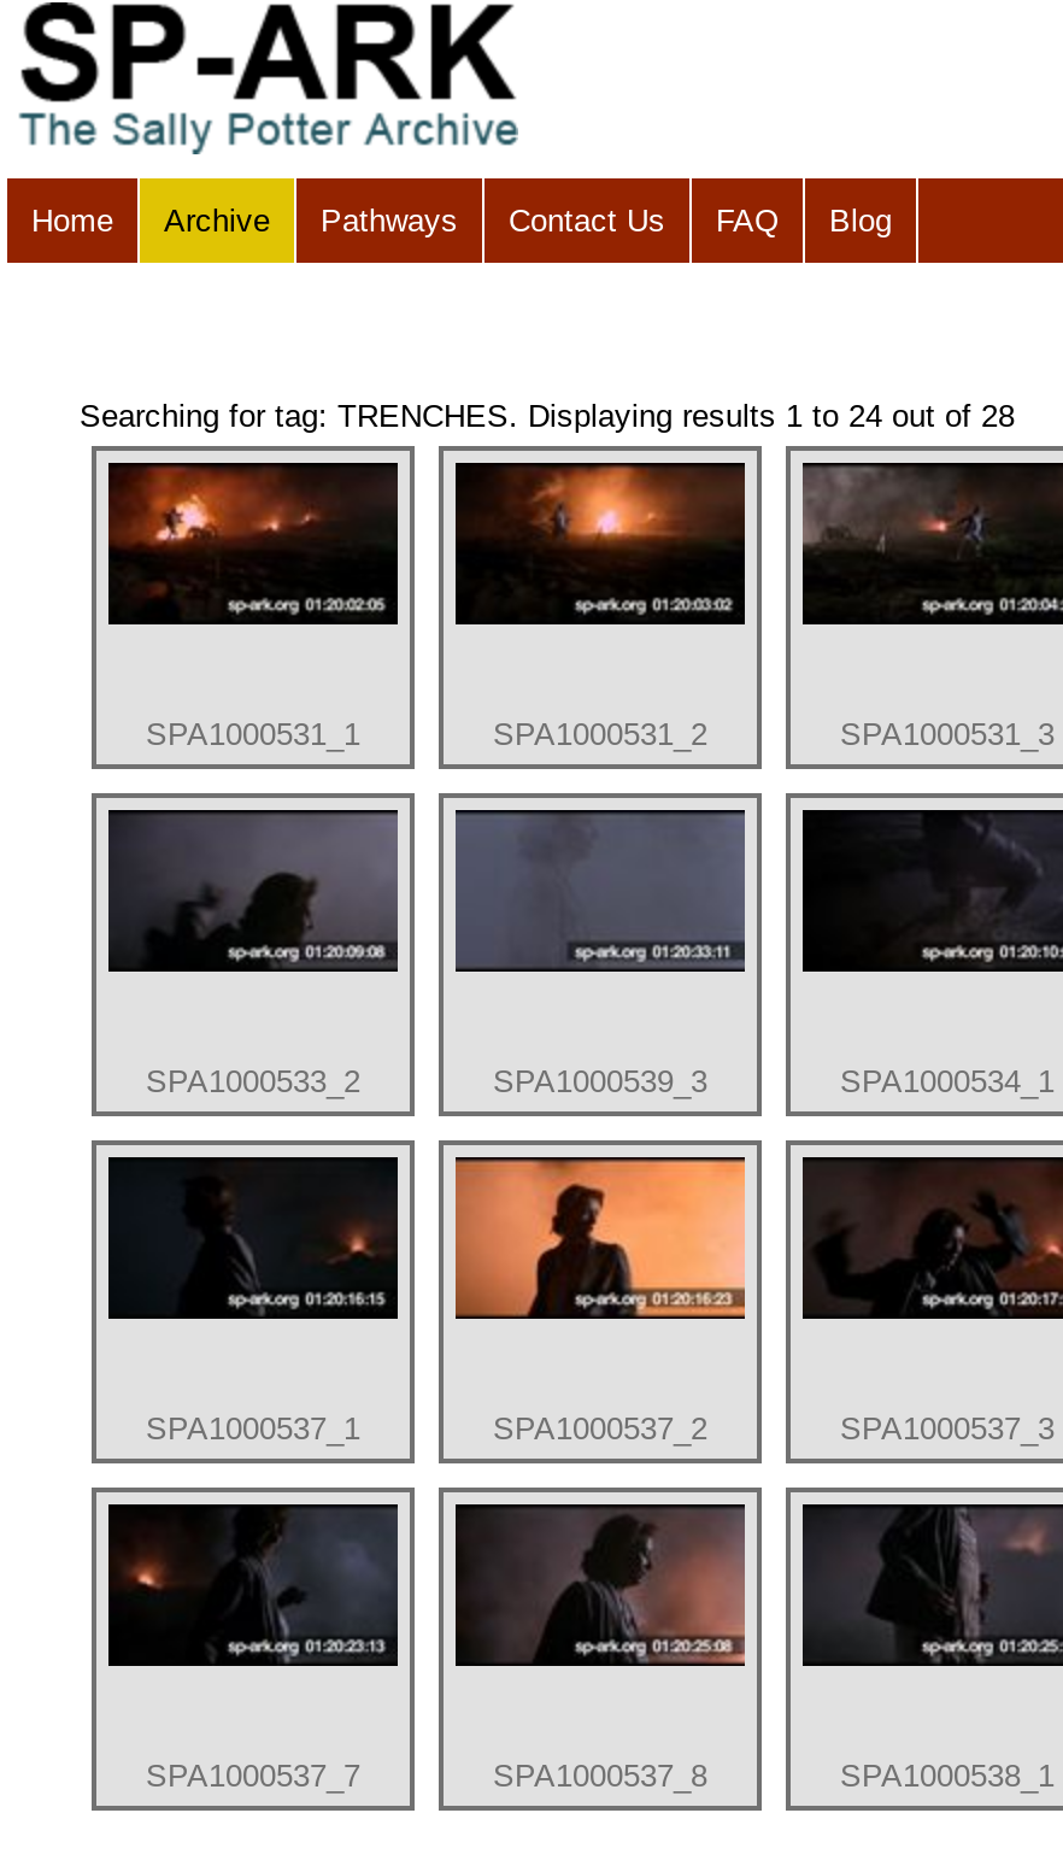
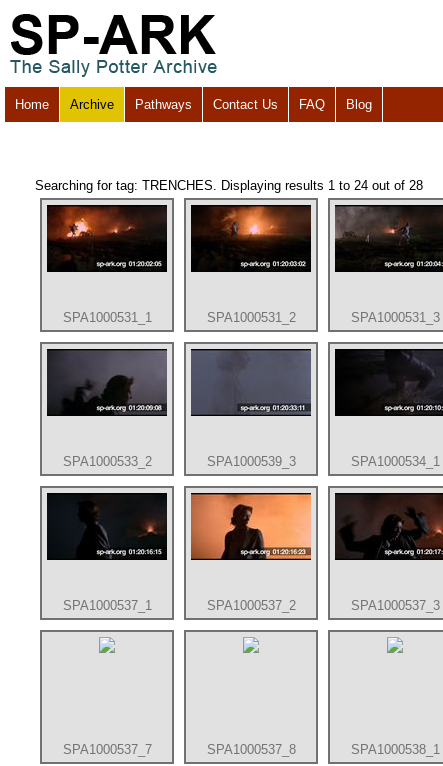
[106,1502,400,1668] [image] -> none
[453,1502,747,1668] [image] -> none
[800,1502,1056,1668] [image] -> none

